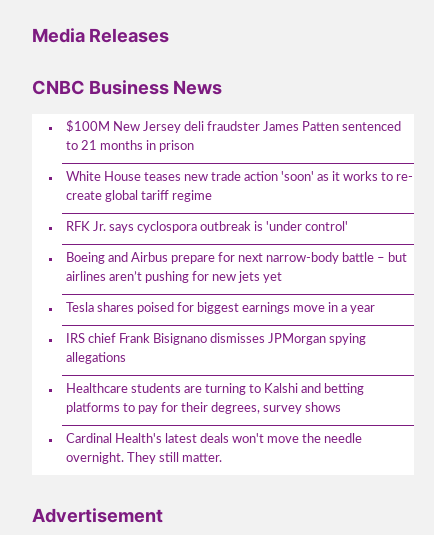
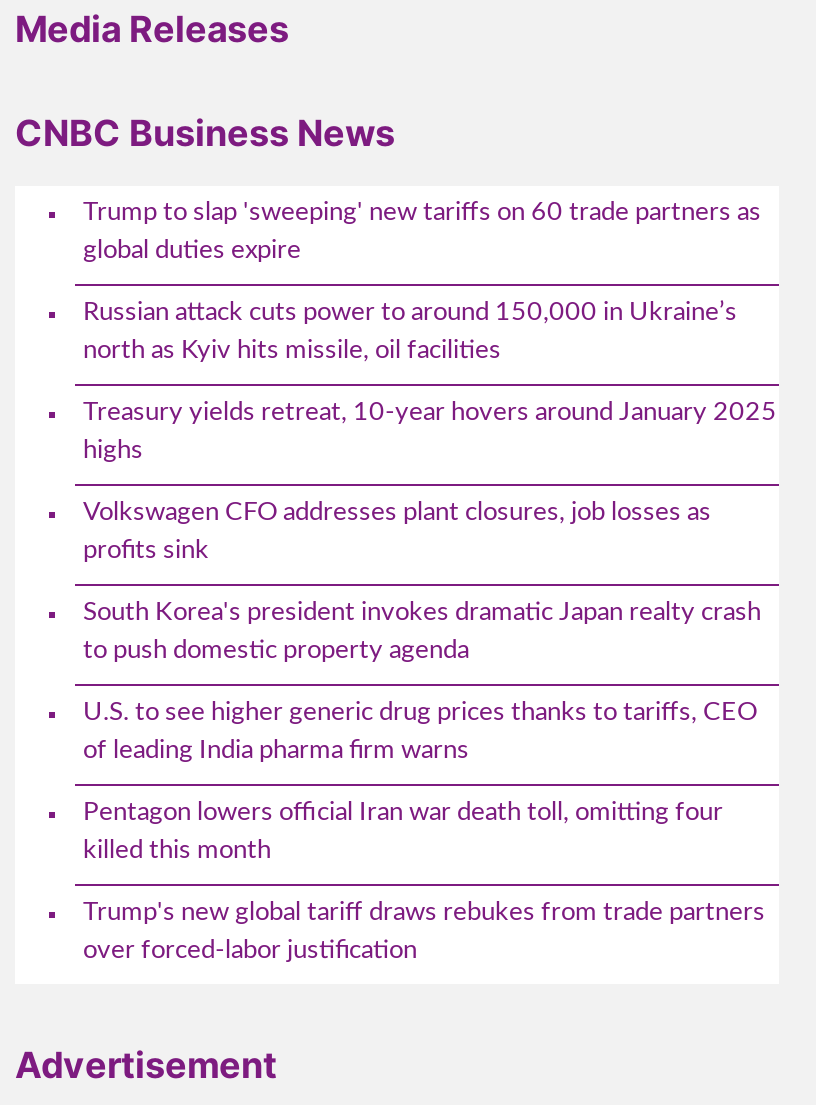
[66,120,413,464] $100M New Jersey deli fraudster James Patten sentenced | to 21 months in prison | White House teases new trade action 'soon' as it works to re- | create global tariff regime | RFK Jr. says cyclospora outbreak is 'under control' | Boeing and Airbus prepare for next narrow-body battle – but | airlines aren’t pushing for new jets yet | Tesla shares poised for biggest earnings move in a year | IRS chief Frank Bisignano dismisses JPMorgan spying | allegations | Healthcare students are turning to Kalshi and betting | platforms to pay for their degrees, survey shows | Cardinal Health's latest deals won't move the needle | overnight. They still matter. -> [83,201,777,965] Trump to slap 'sweeping' new tariffs on 60 trade partners as | global duties expire | Russian attack cuts power to around 150,000 in Ukraine’s | north as Kyiv hits missile, oil facilities | Treasury yields retreat, 10-year hovers around January 2025 | highs | Volkswagen CFO addresses plant closures, job losses as | profits sink | South Korea's president invokes dramatic Japan realty crash | to push domestic property agenda | U.S. to see higher generic drug prices thanks to tariffs, CEO | of leading India pharma firm warns | Pentagon lowers official Iran war death toll, omitting four | killed this month | Trump's new global tariff draws rebukes from trade partners | over forced-labor justification

